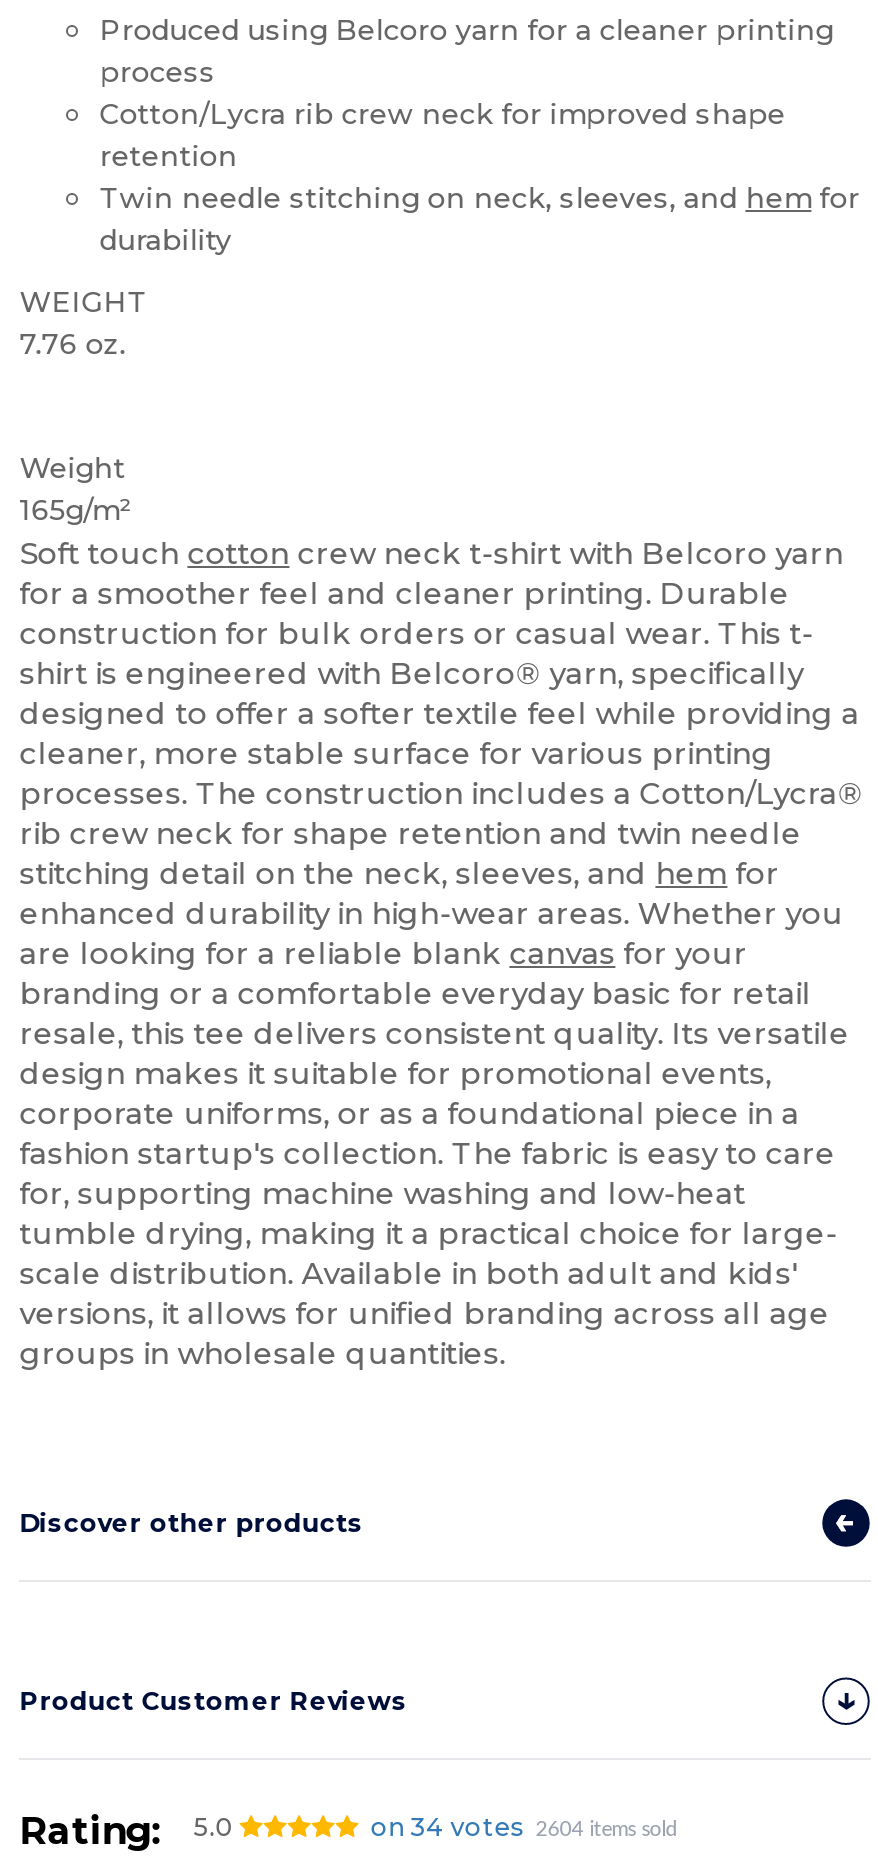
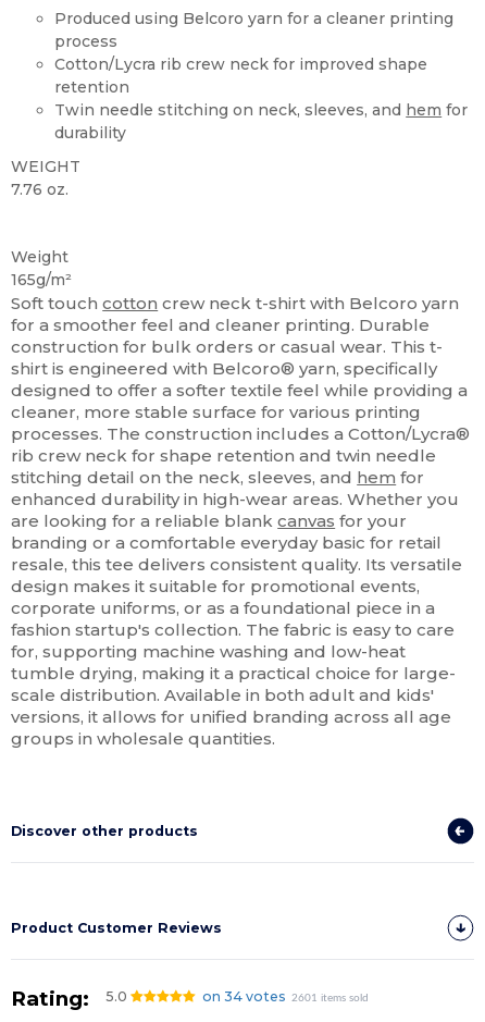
[370,1813,677,1843] on 34 votes 2604 items sold -> [202,989,369,1005] on 34 votes 2601 items sold

